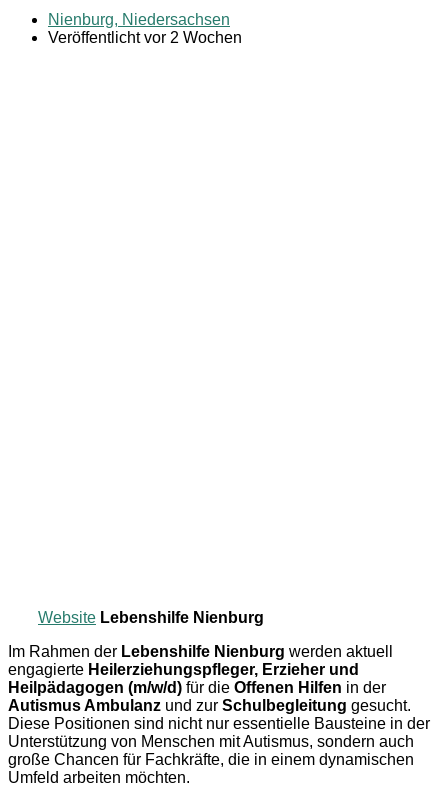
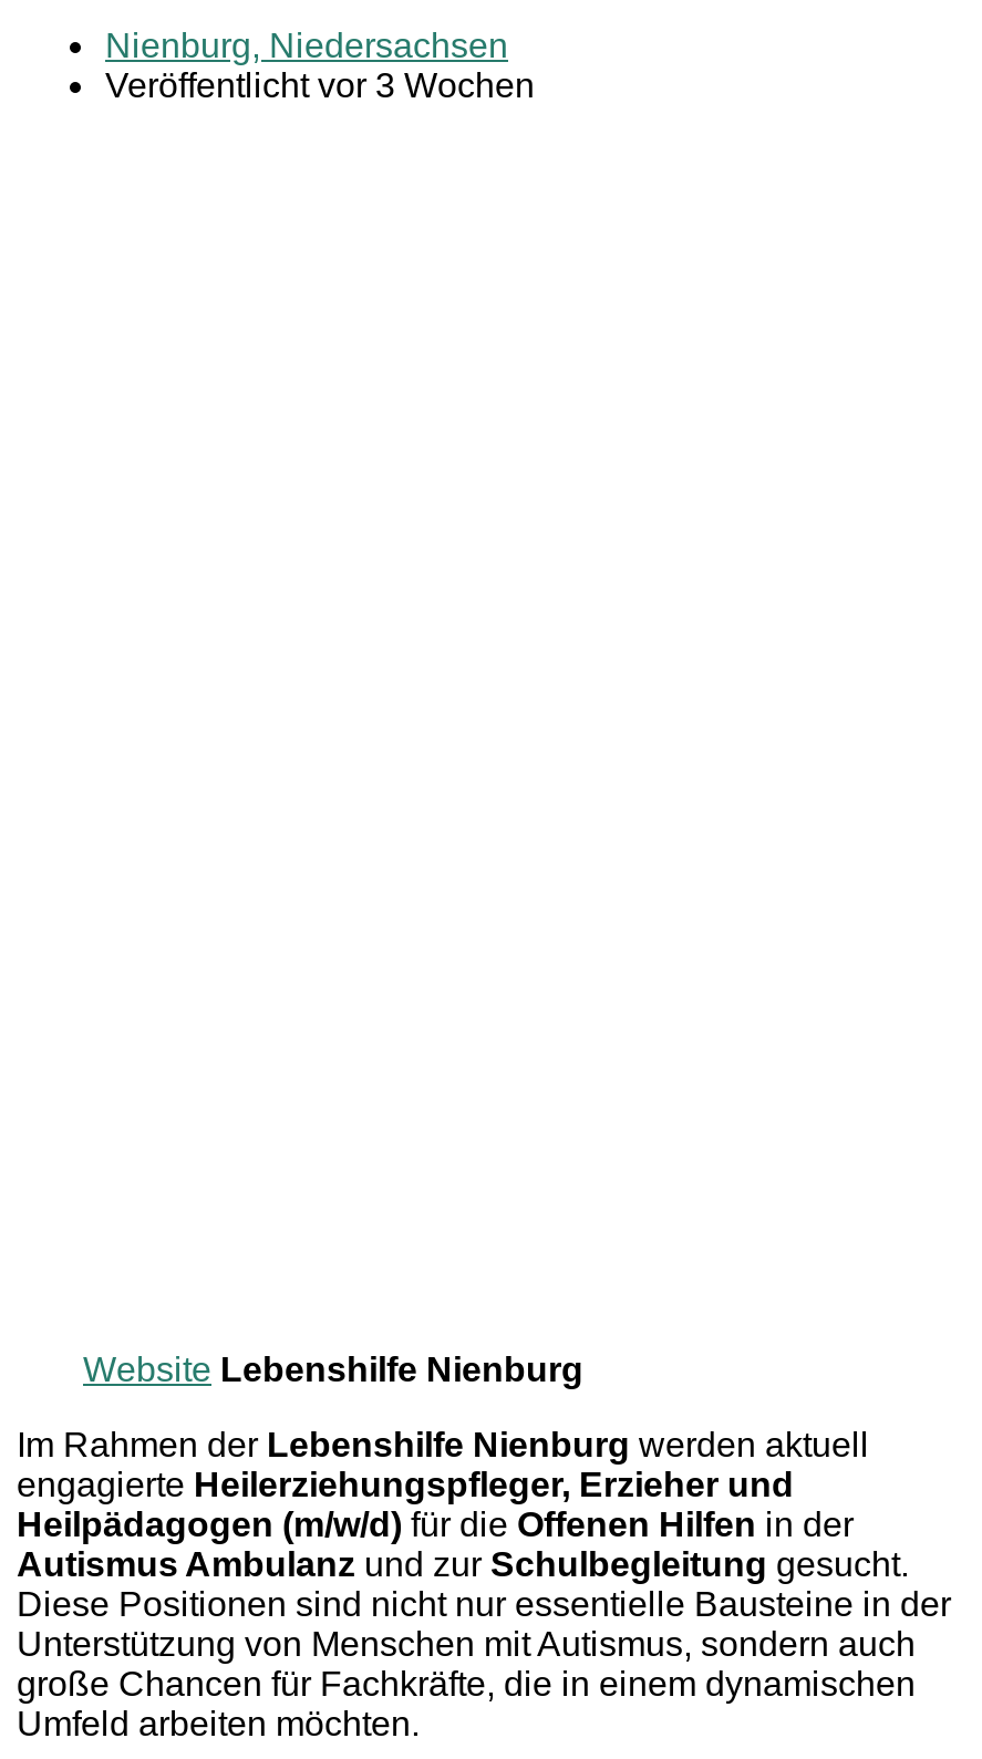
[48,29,242,46] Veröffentlicht vor 2 Wochen -> [105,66,535,104] Veröffentlicht vor 3 Wochen

